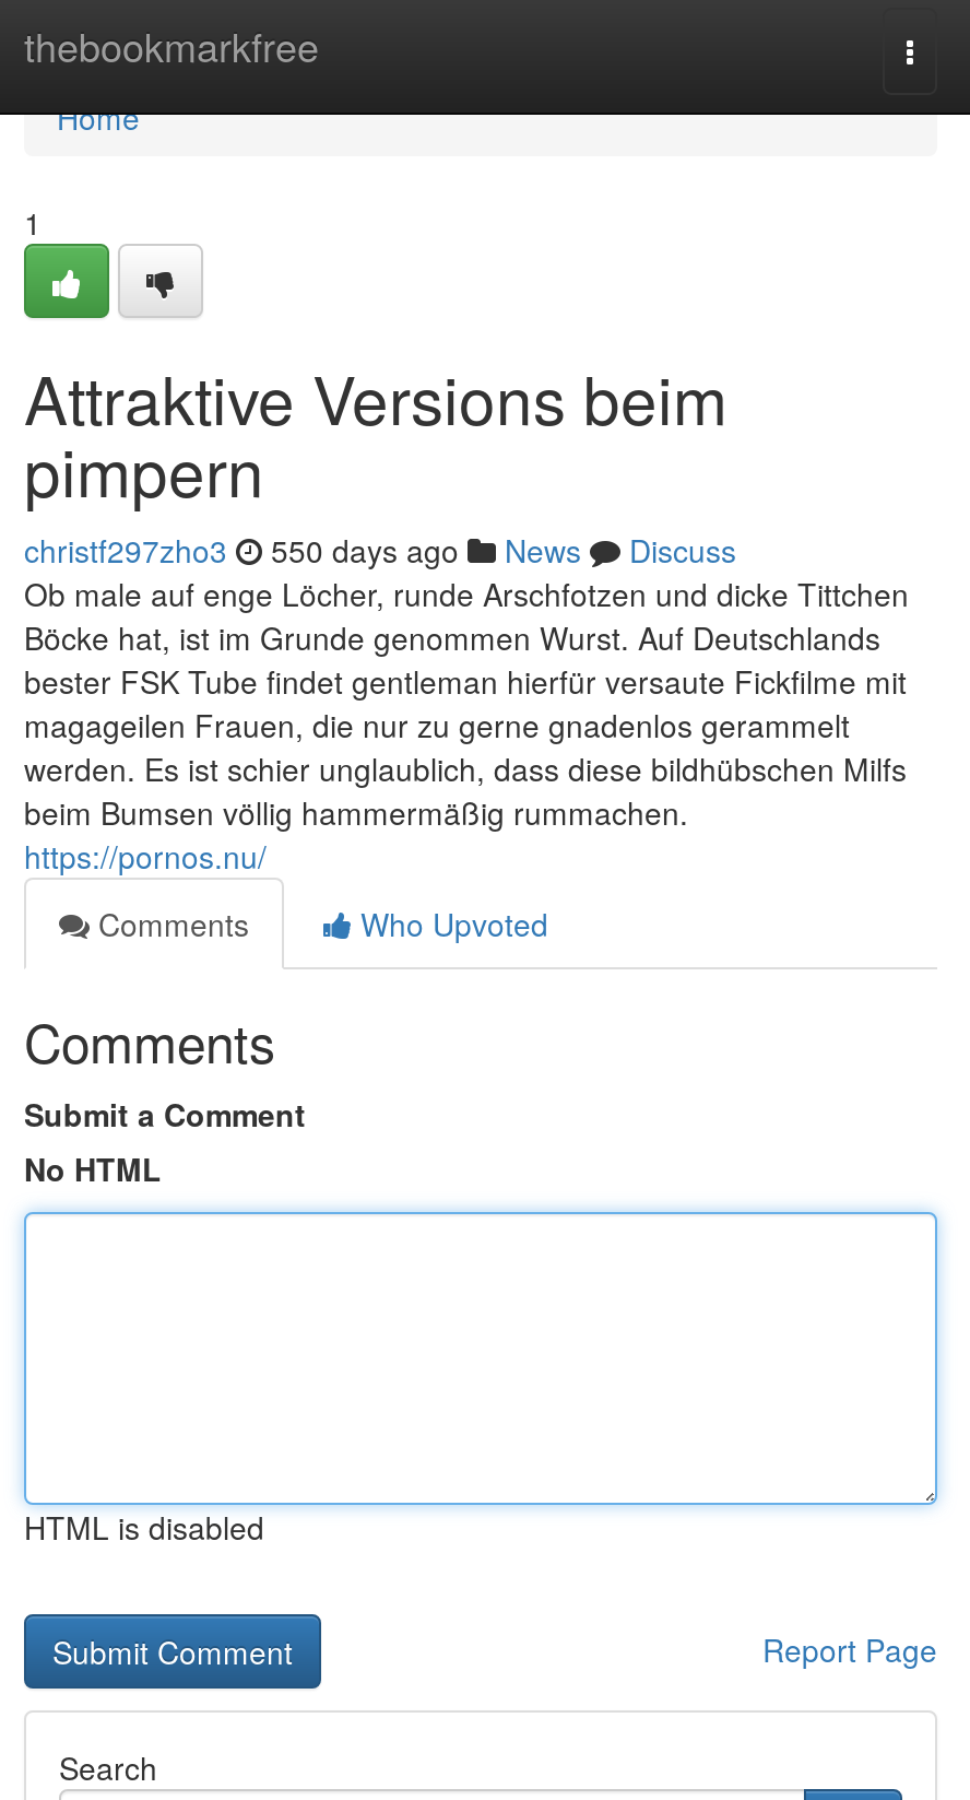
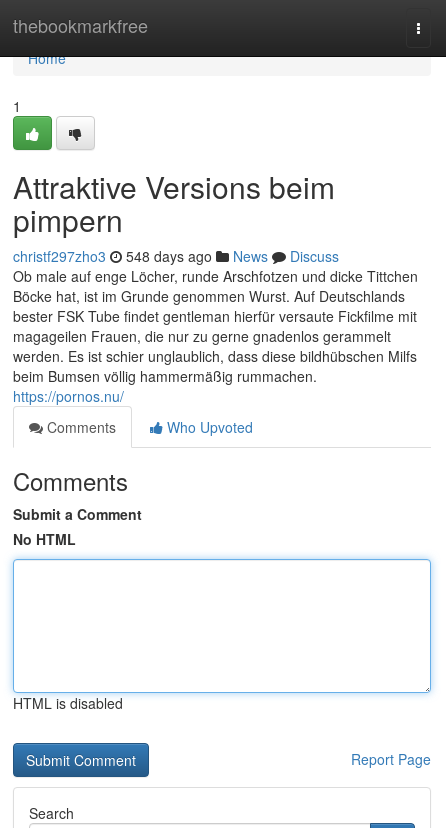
[24,528,736,572] christf297zho3 550 days ago News Discuss -> [13,246,339,266] christf297zho3 548 days ago News Discuss

